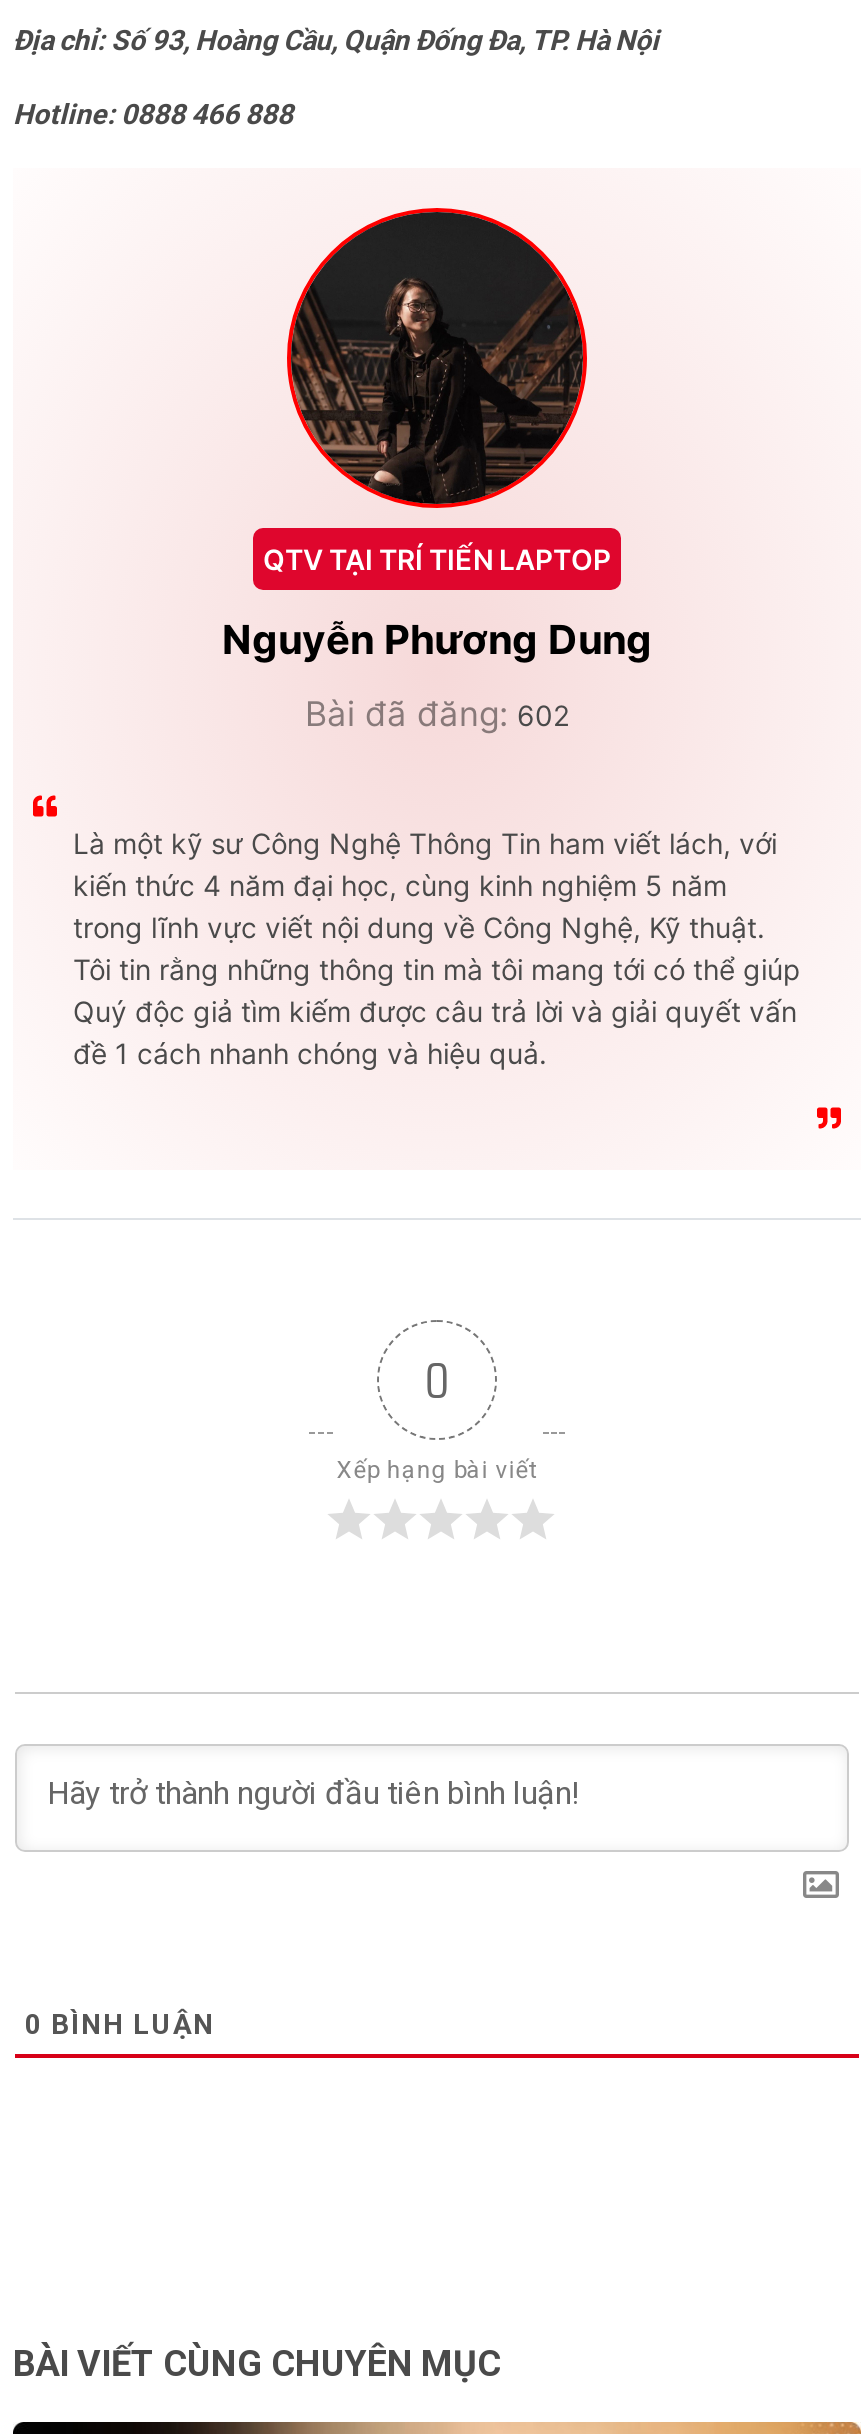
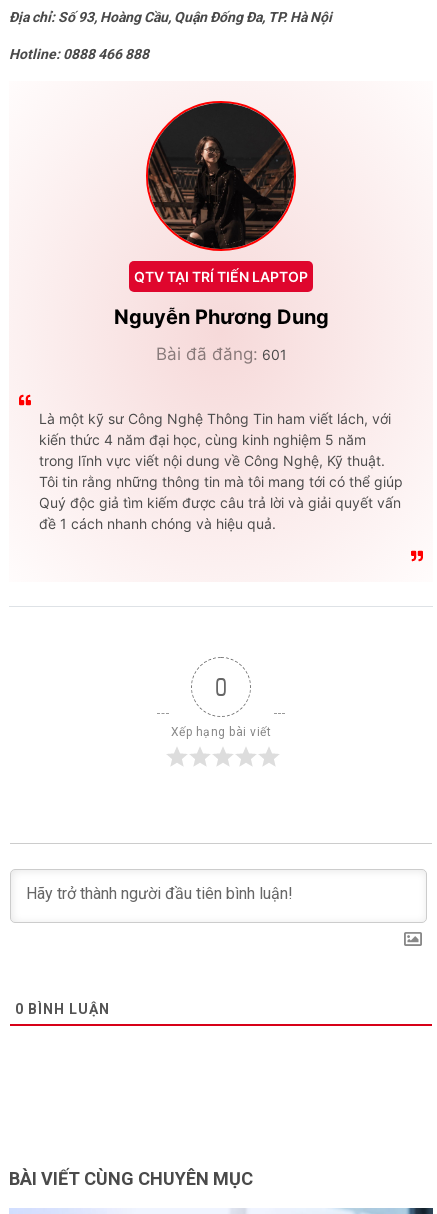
[305,695,569,735] Bài đã đăng: 602 -> [155,344,286,364] Bài đã đăng: 601

